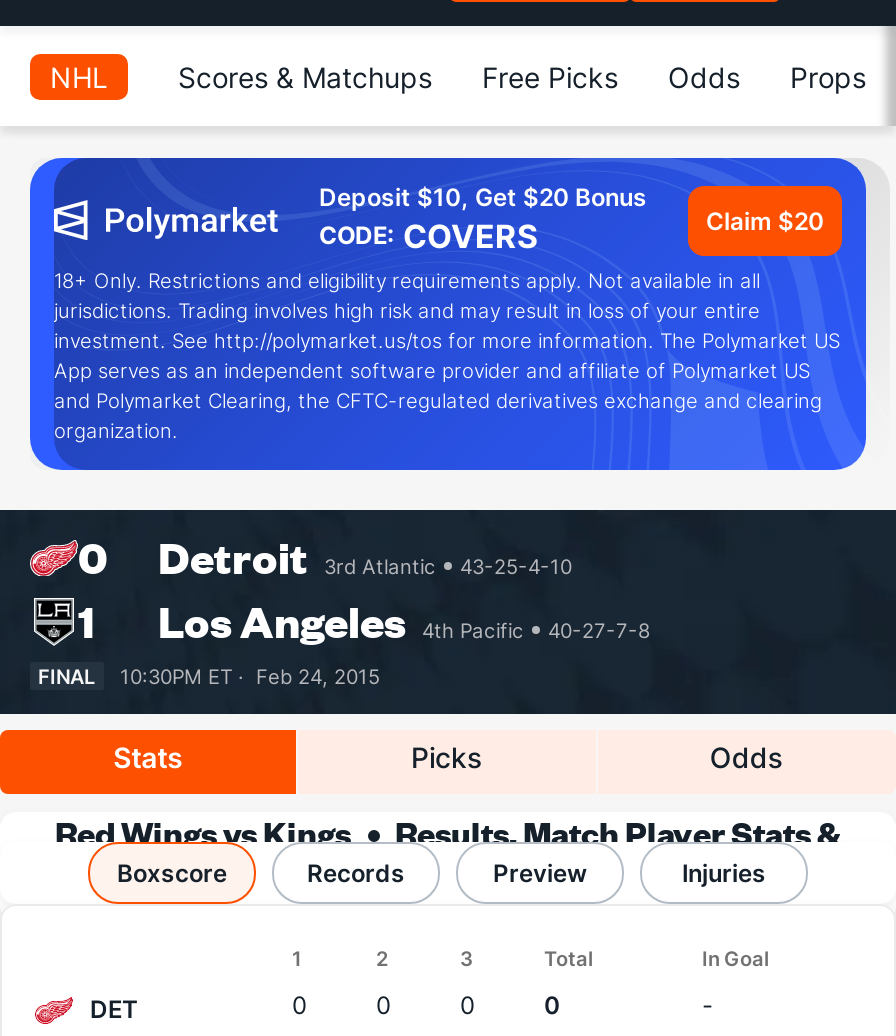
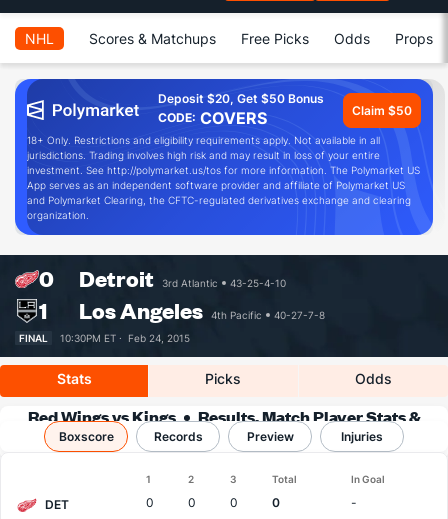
[319,182,647,212] Deposit $10, Get $20 Bonus -> [158,91,324,106] Deposit $20, Get $50 Bonus
[706,205,824,235] Claim $20 -> [352,102,412,117] Claim $50

